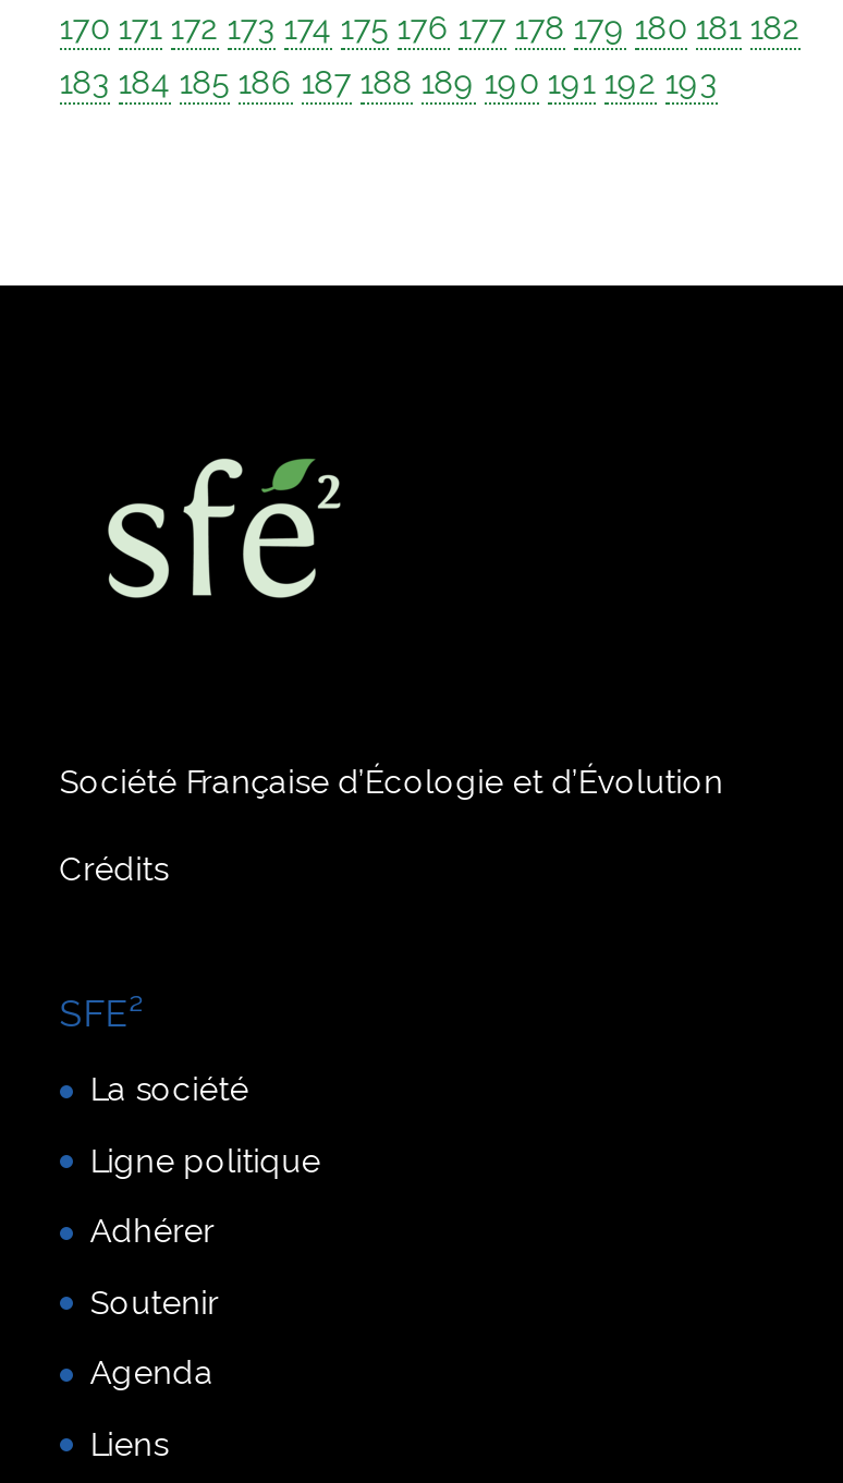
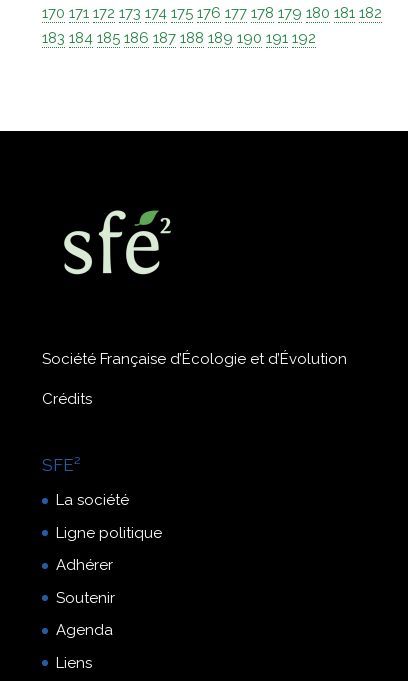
[59,63,717,102] 183 184 185 186 187 188 189 190 191 192 193 -> [42,29,316,47] 183 184 185 186 187 188 189 190 191 192

